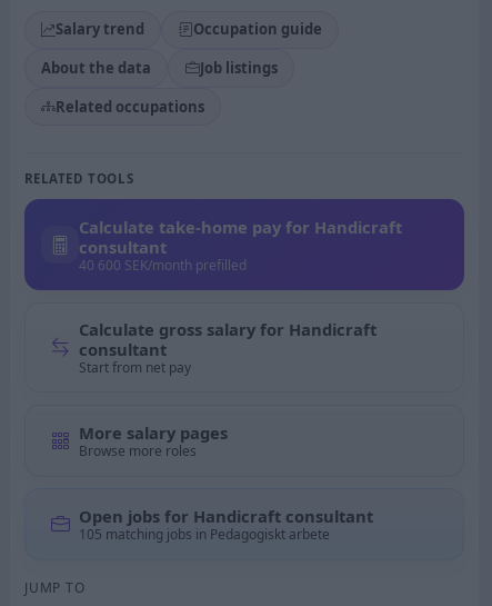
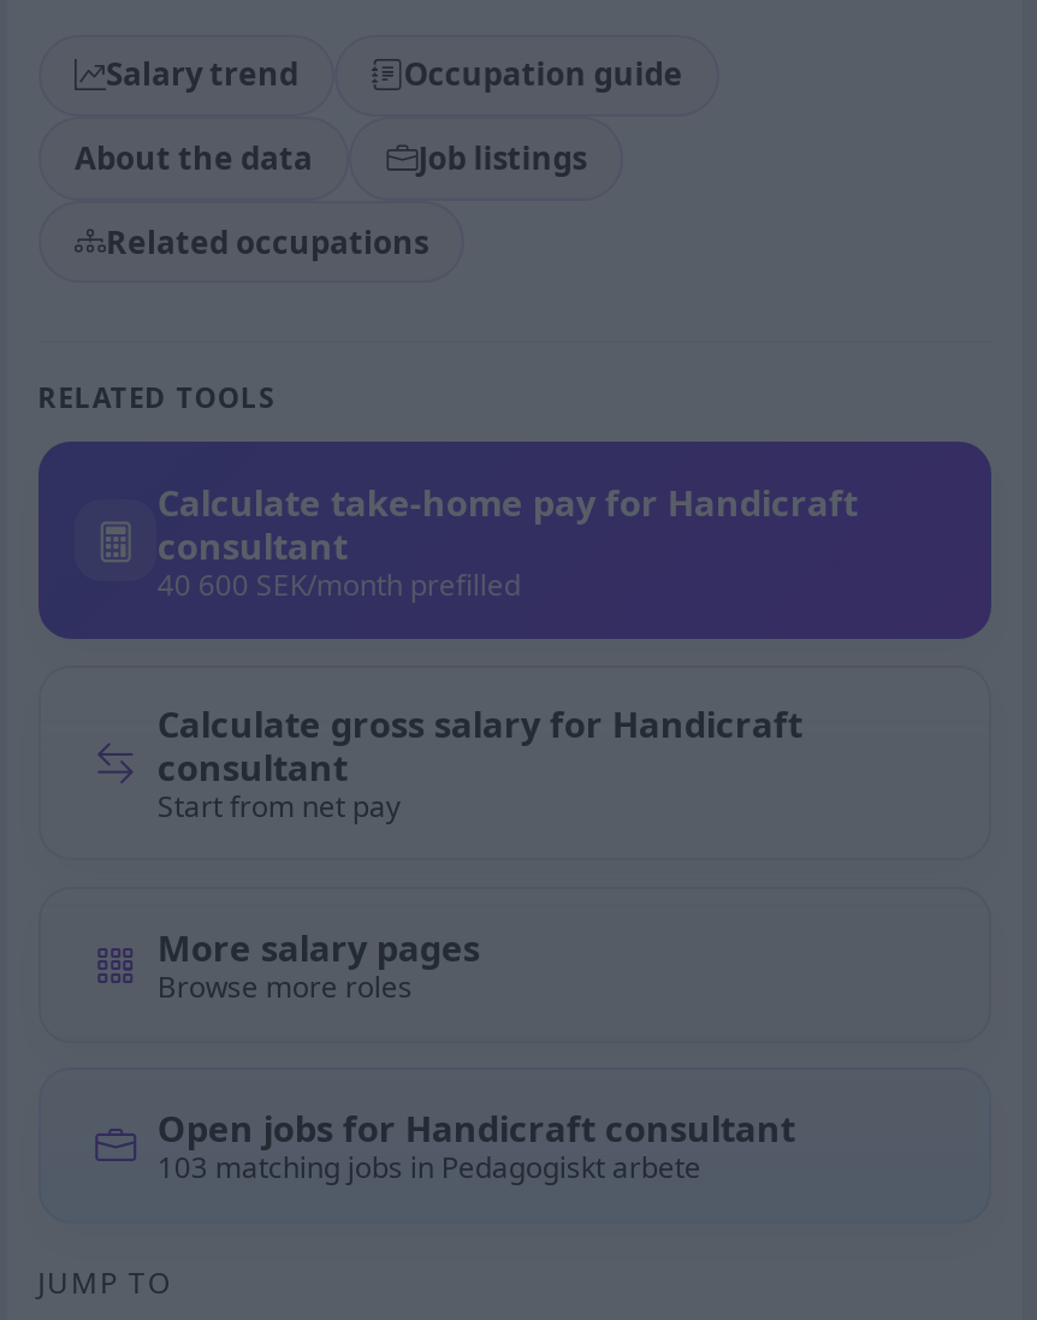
[79,525,330,544] 105 matching jobs in Pedagogiskt arbete -> [157,1147,701,1188] 103 matching jobs in Pedagogiskt arbete

